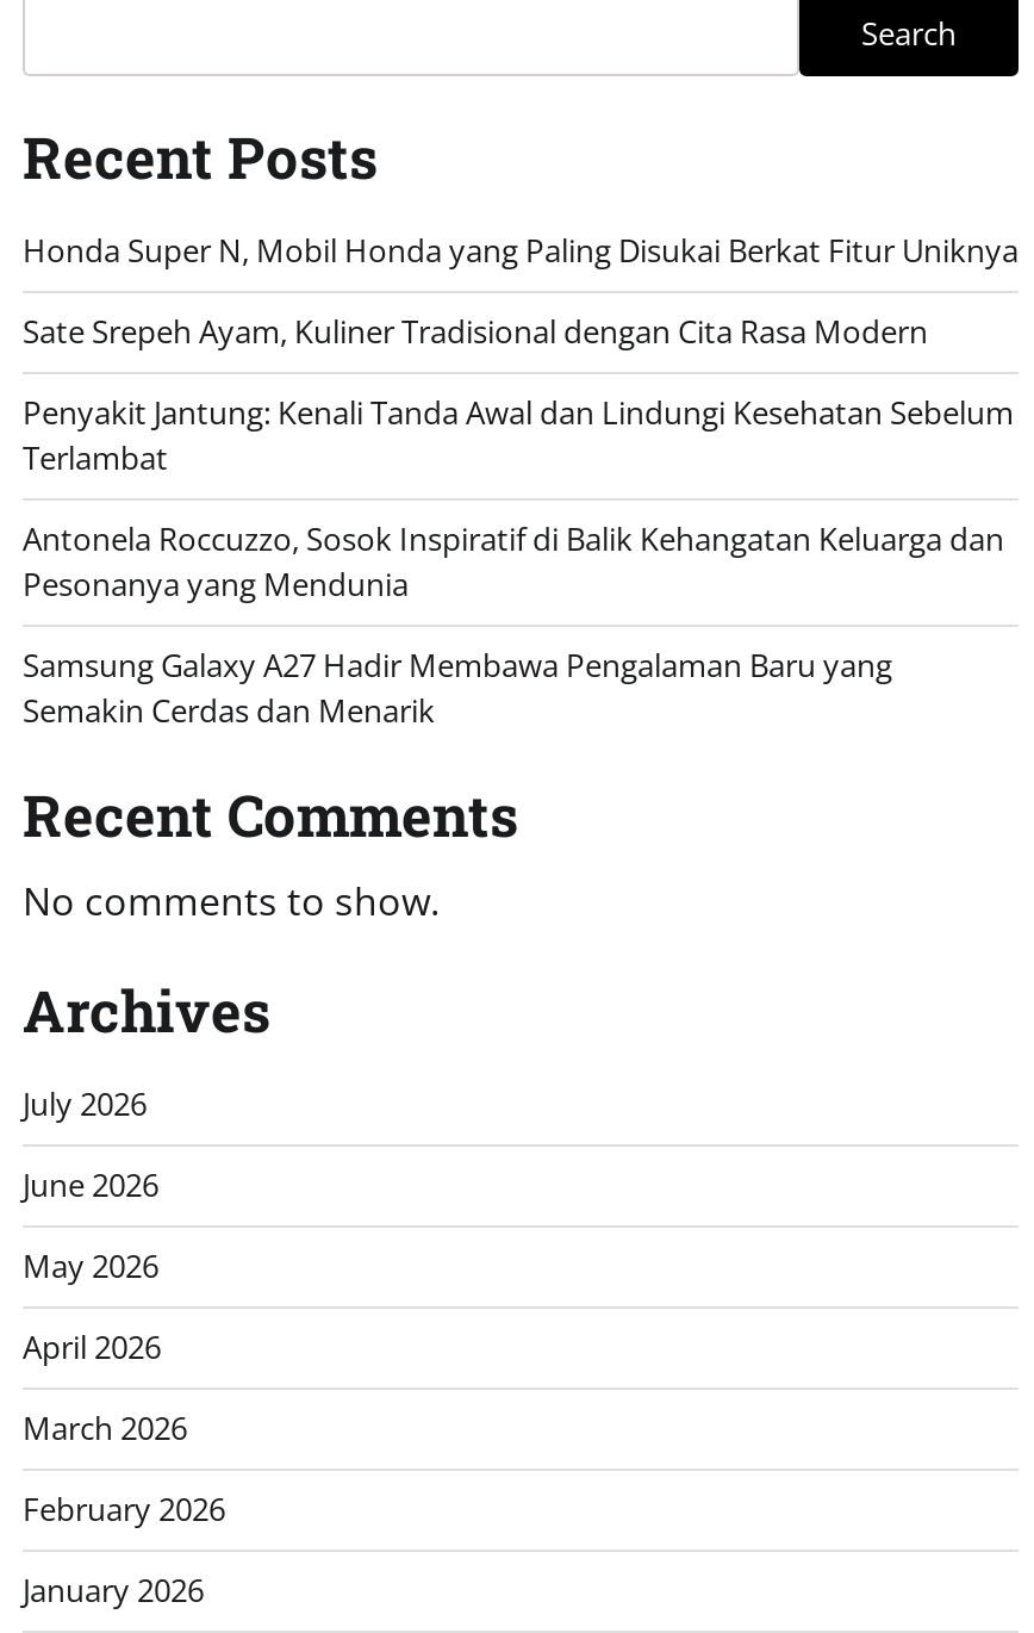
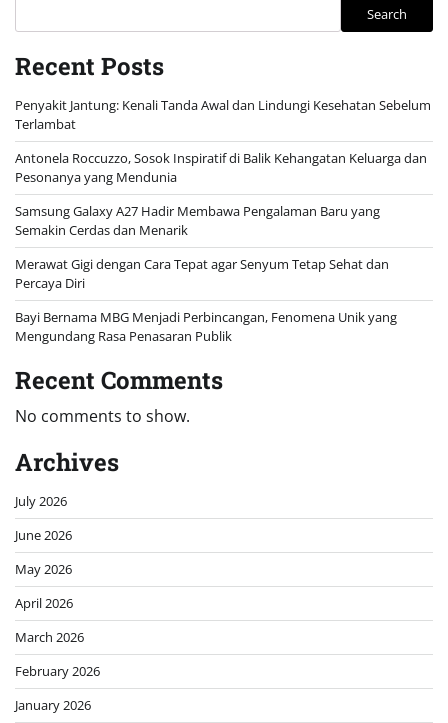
[23,228,1019,352] Honda Super N, Mobil Honda yang Paling Disukai Berkat Fitur Uniknya | Sate Srepeh Ayam, Kuliner Tradisional dengan Cita Rasa Modern -> none
moved [23,390,1014,731] -> [15,96,431,239]: Penyakit Jantung: Kenali Tanda Awal dan Lindungi Kesehatan Sebelum | Terlambat | Antonela Roccuzzo, Sosok Inspiratif di Balik Kehangatan Keluarga dan | Pesonanya yang Mendunia | Samsung Galaxy A27 Hadir Membawa Pengalaman Baru yang | Semakin Cerdas dan Menarik
none -> [15,255,397,345] Merawat Gigi dengan Cara Tepat agar Senyum Tetap Sehat dan | Percaya Diri | Bayi Bernama MBG Menjadi Perbincangan, Fenomena Unik yang | Mengundang Rasa Penasaran Publik

